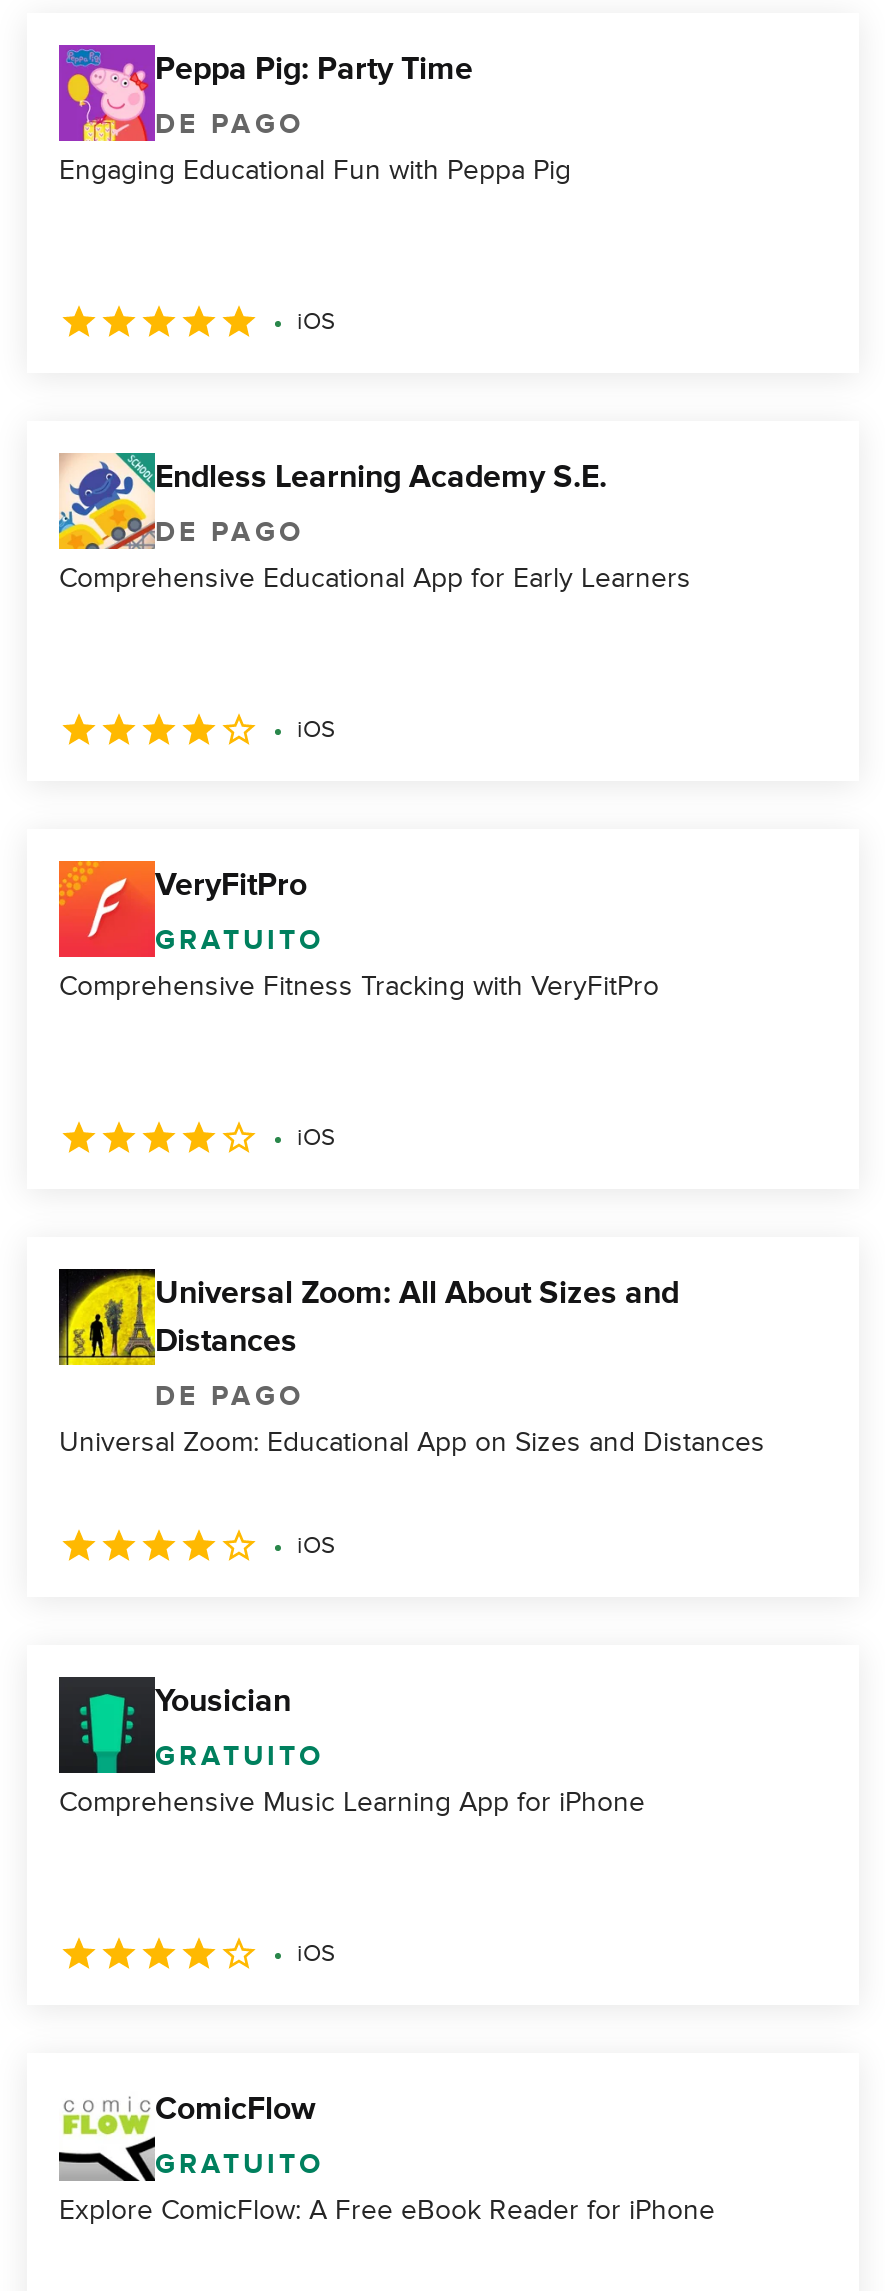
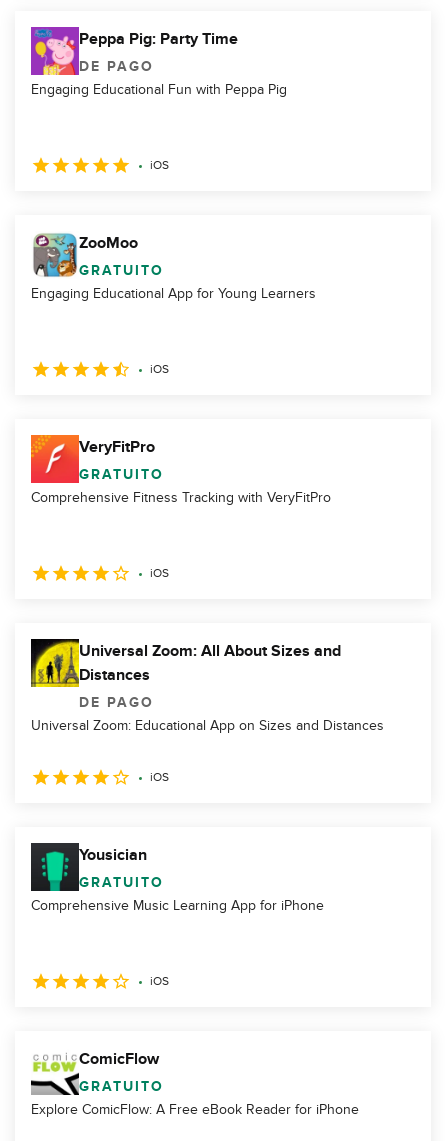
[57,451,691,595] [image] | Endless Learning Academy S.E. | DE PAGO | Comprehensive Educational App for Early Learners -> [31,231,316,302] [image] | ZooMoo | GRATUITO | Engaging Educational App for Young Learners

